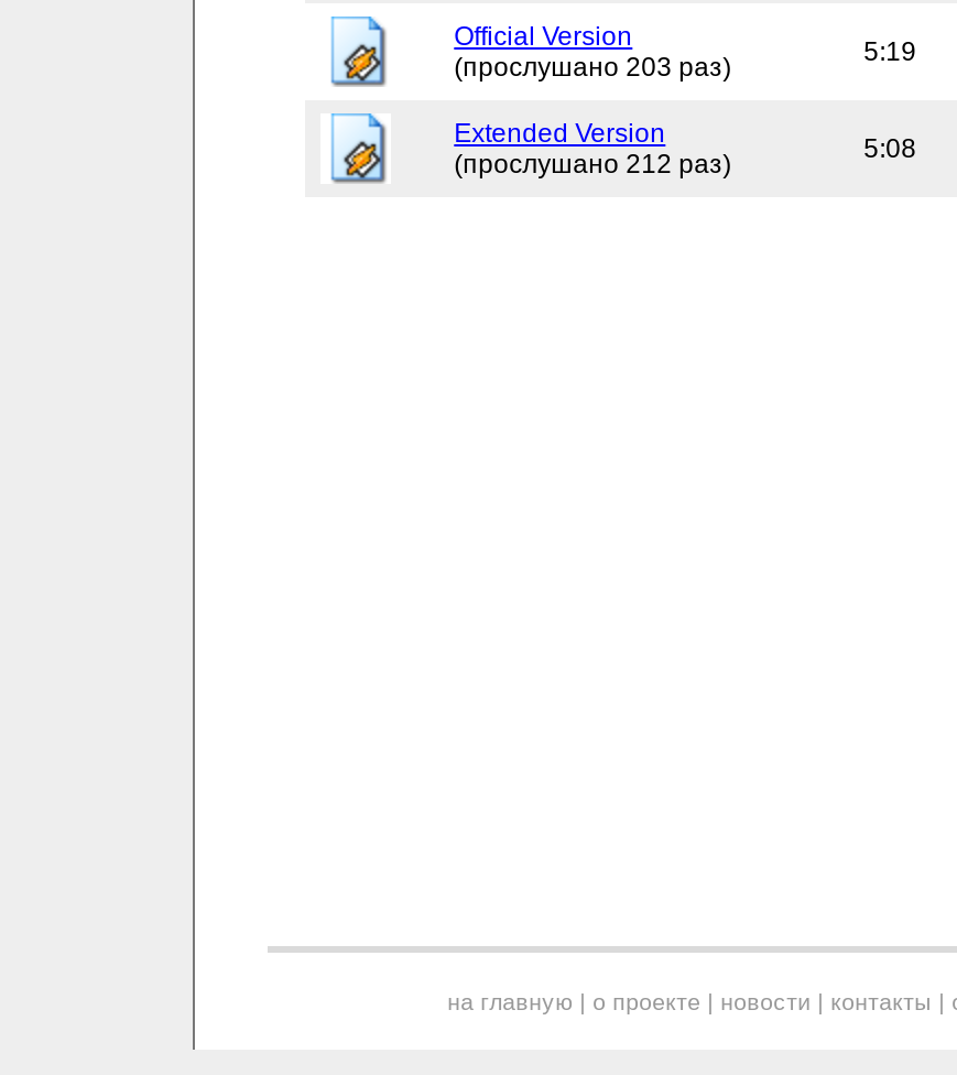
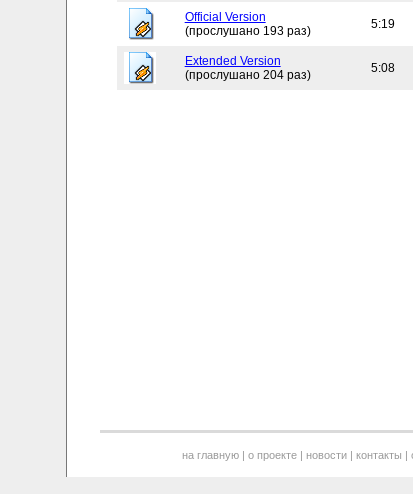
[454,52,732,83] (прослушано 203 раз) -> [185,24,311,38] (прослушано 193 раз)
[454,149,732,180] (прослушано 212 раз) -> [185,68,311,82] (прослушано 204 раз)

